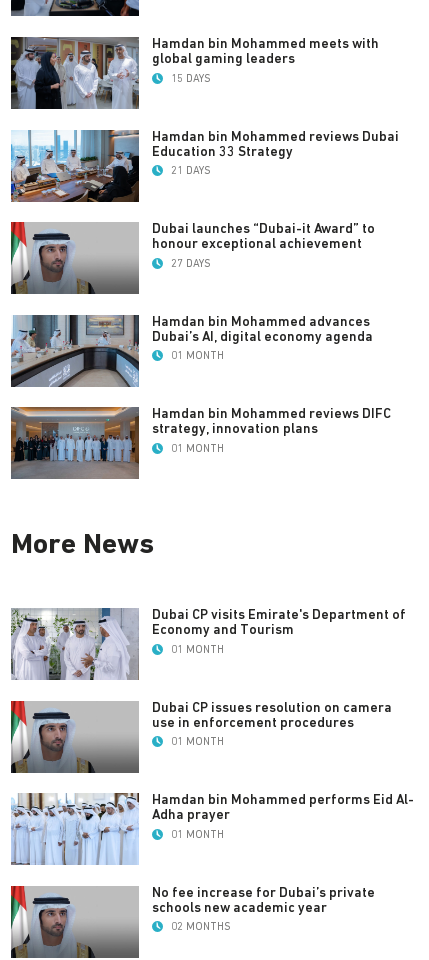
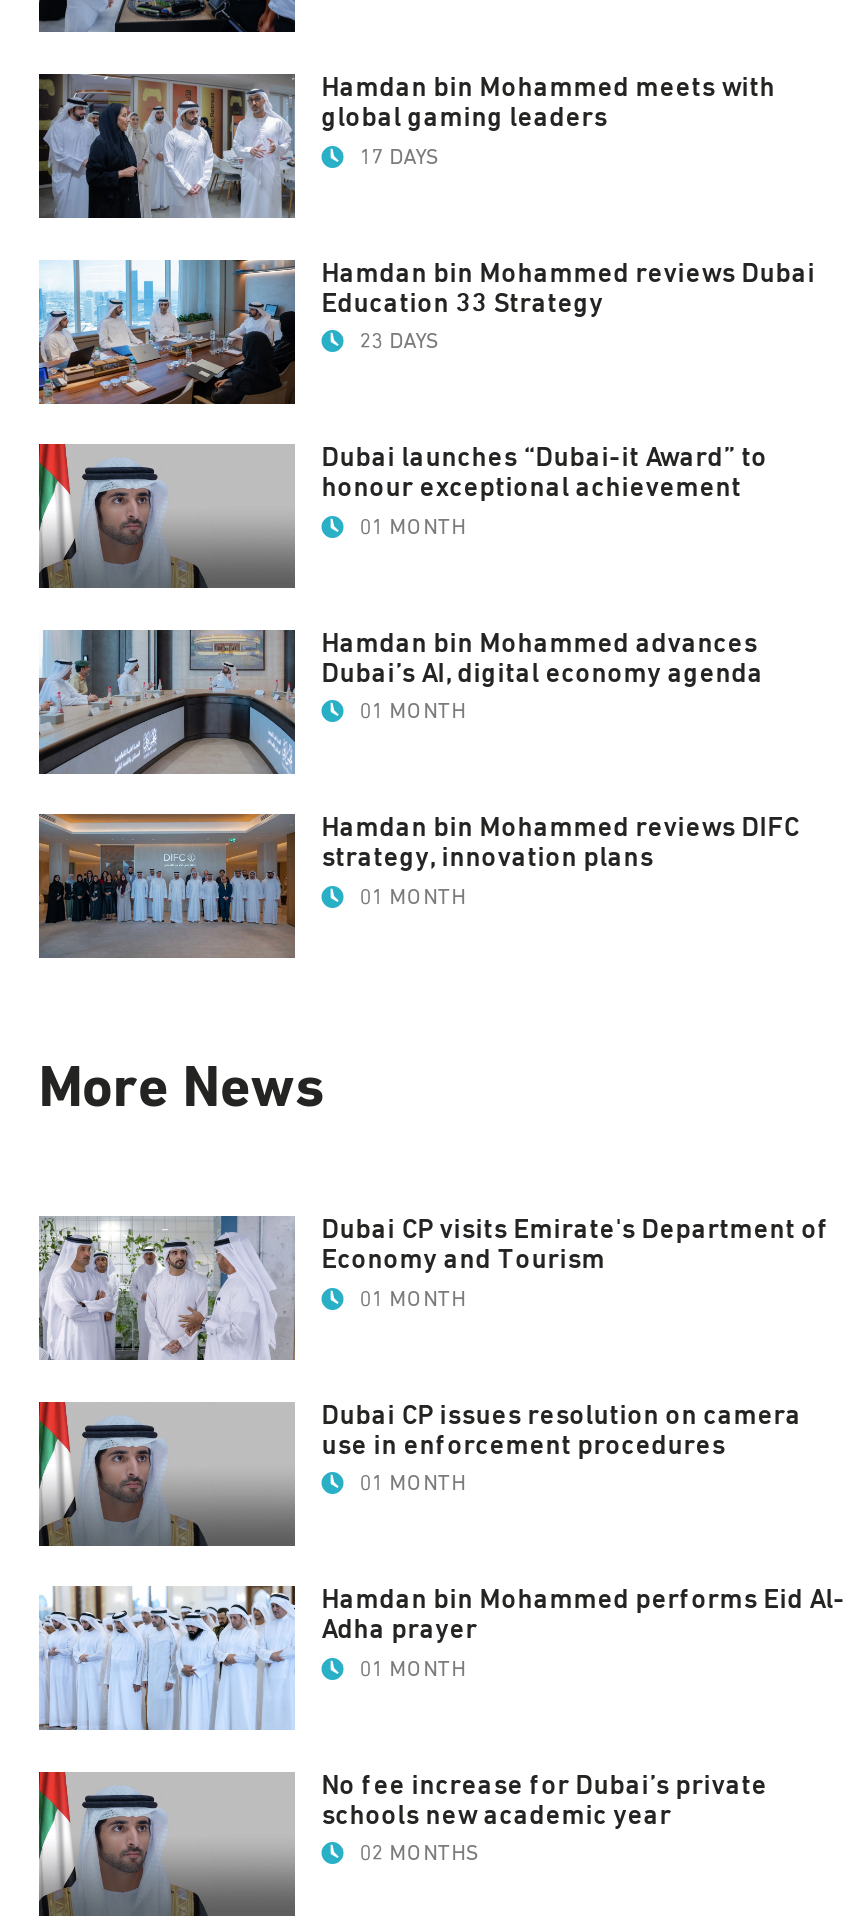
[171,72,210,83] 15 DAYS -> [359,145,437,167] 17 DAYS
[171,165,210,176] 21 DAYS -> [359,330,437,352] 23 DAYS
[171,258,210,269] 27 DAYS -> [359,515,465,537] 01 MONTH

